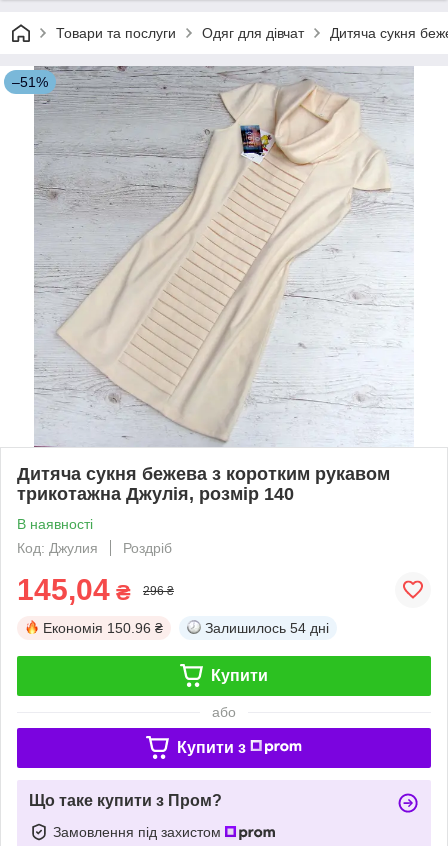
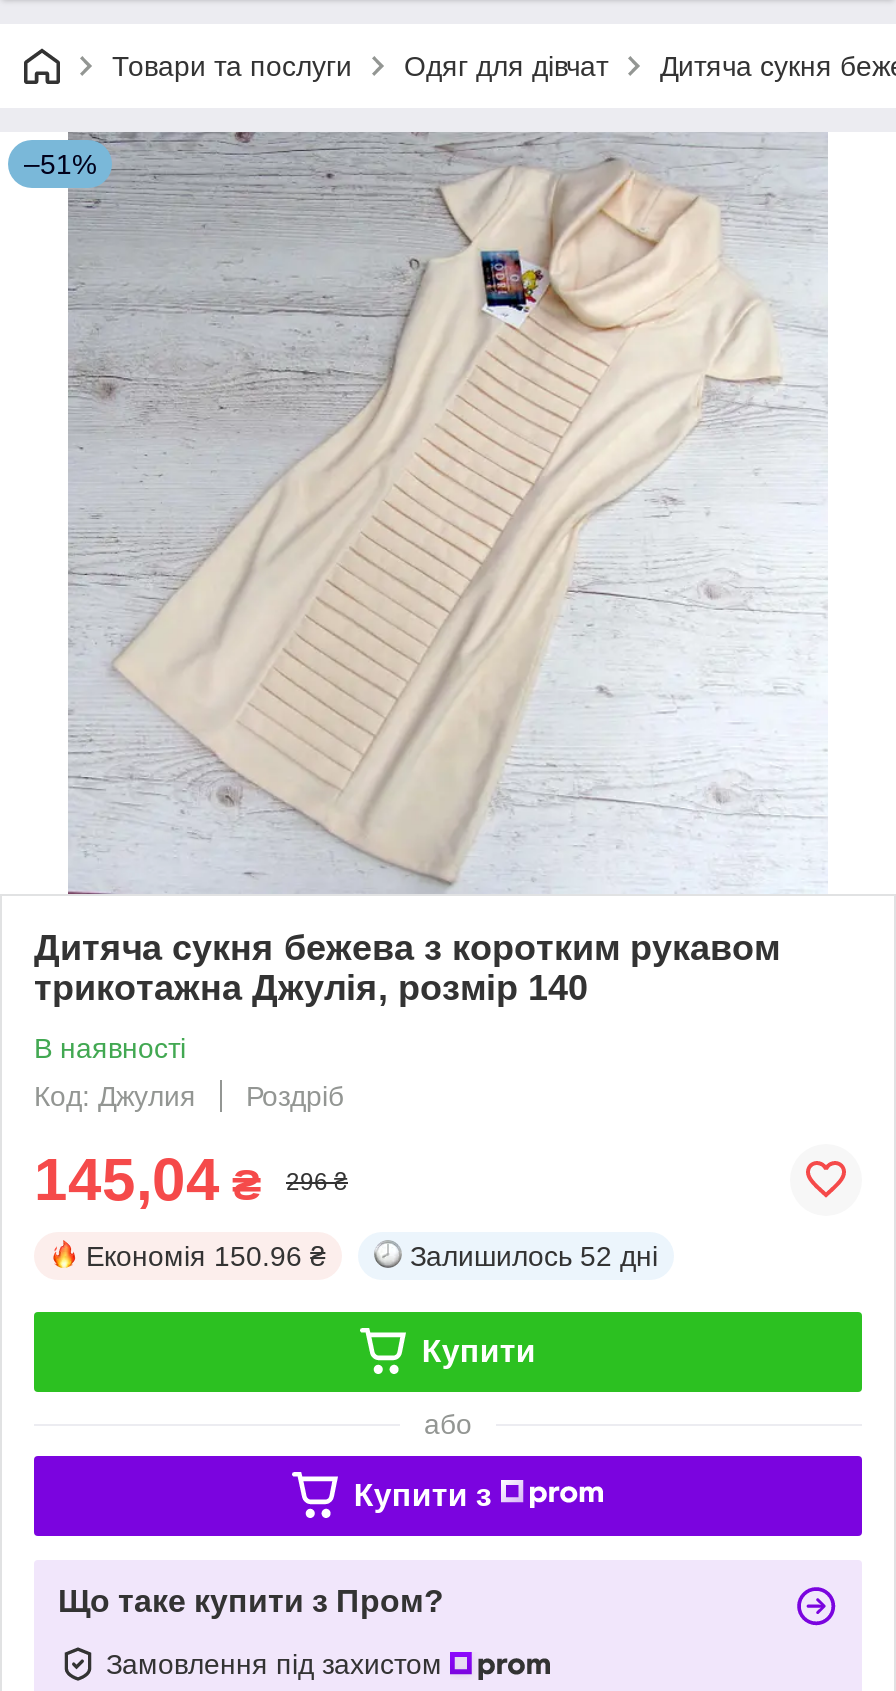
[205,620,329,636] Залишилось 54 дні -> [410,1240,658,1272] Залишилось 52 дні

